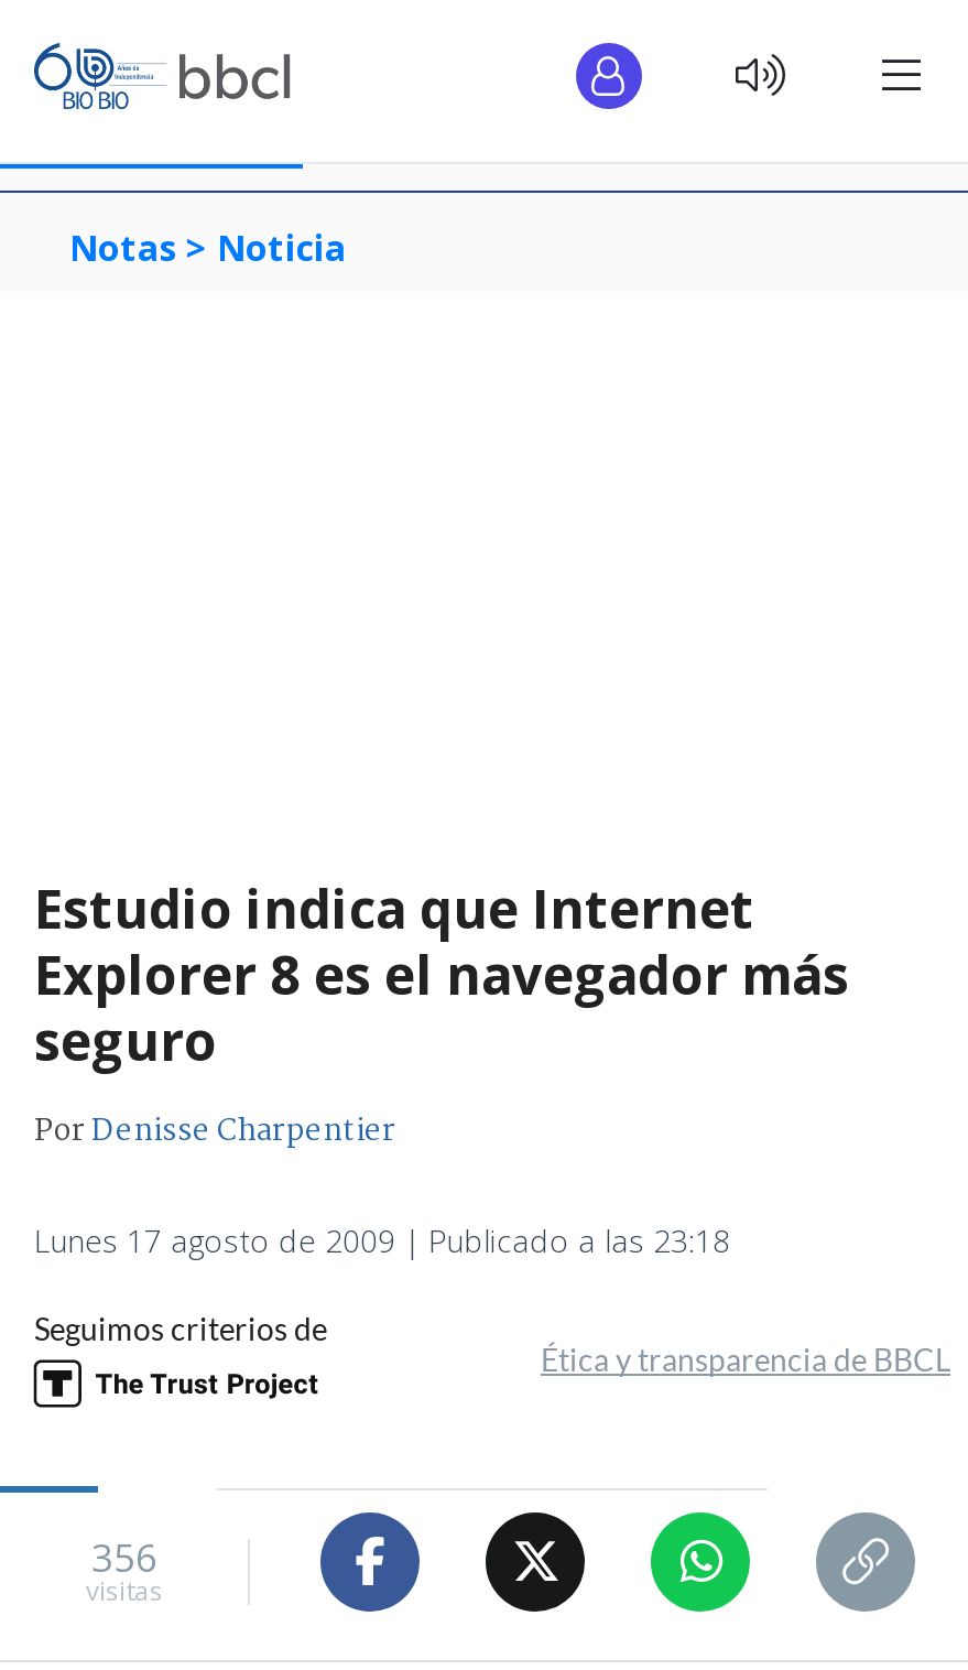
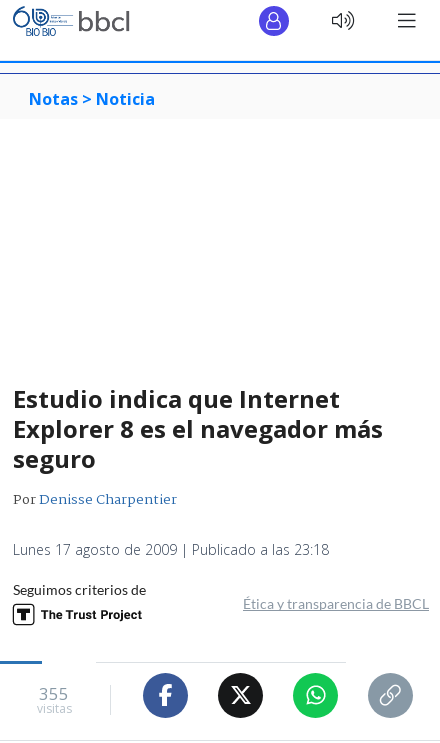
[91,1533,157,1584] 356 -> [39,682,69,705] 355

